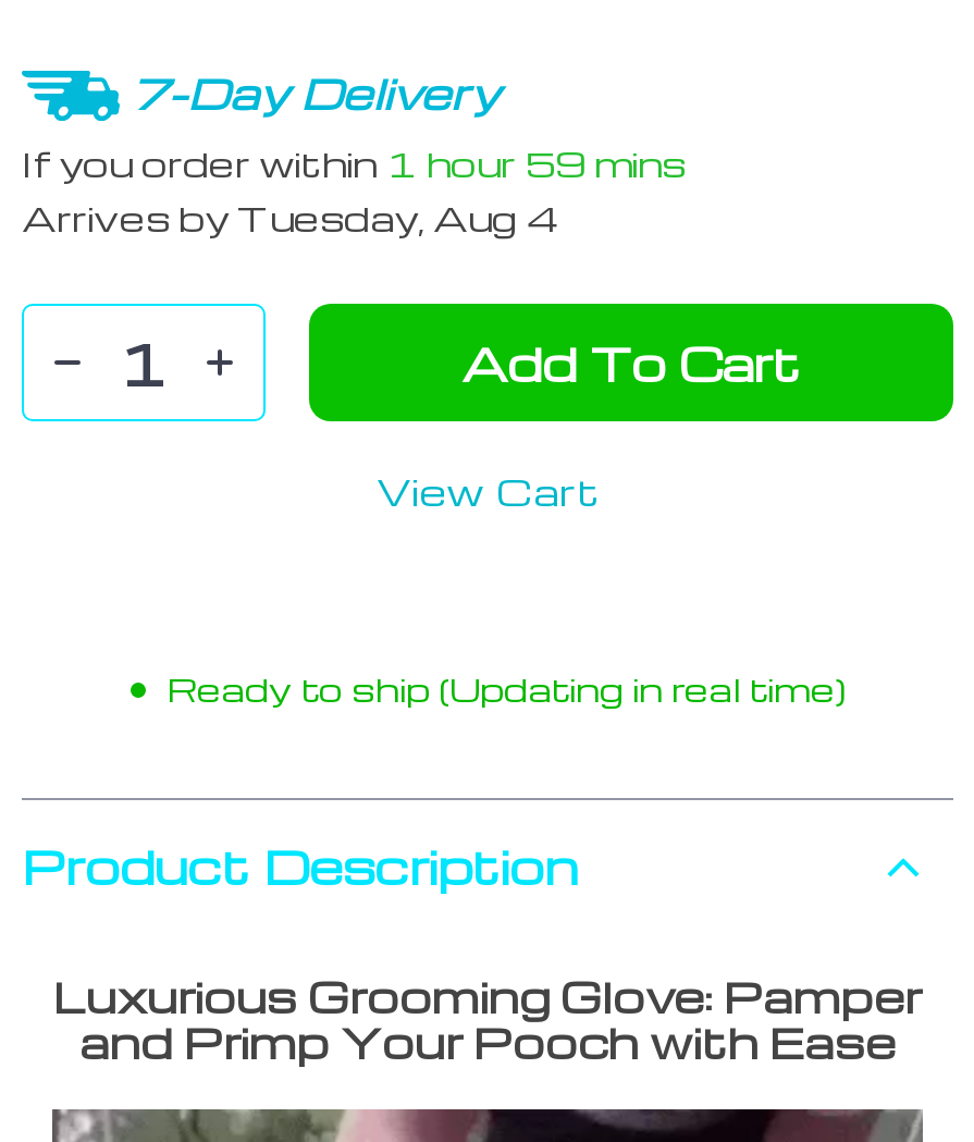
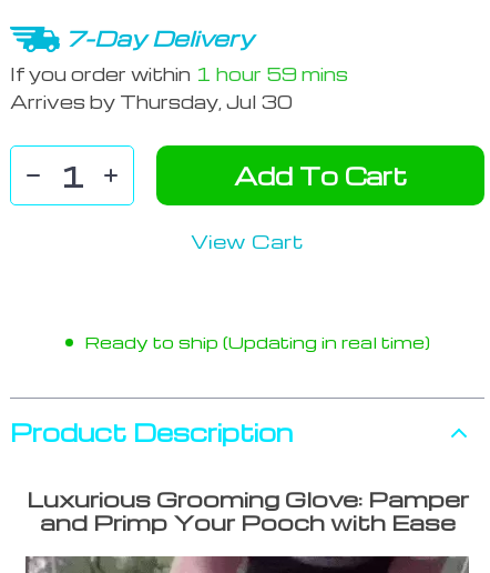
[22,196,559,241] Arrives by Tuesday, Aug 4 -> [10,90,293,114] Arrives by Thursday, Jul 30

